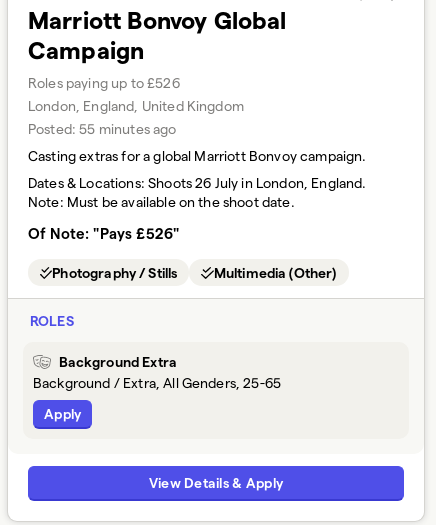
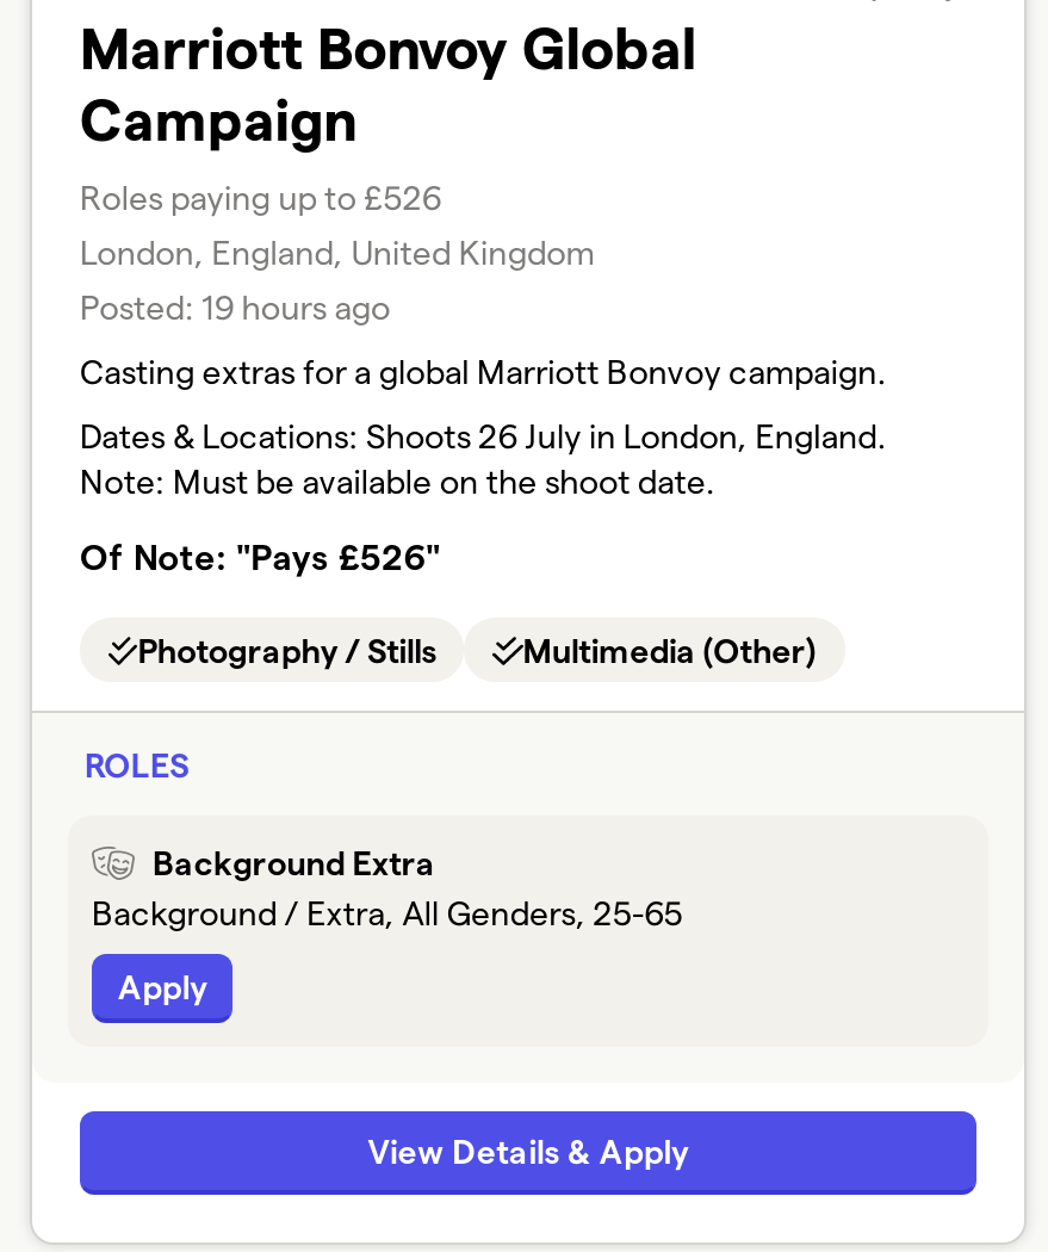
[28,120,176,137] Posted: 55 minutes ago -> [80,286,390,327] Posted: 19 hours ago

